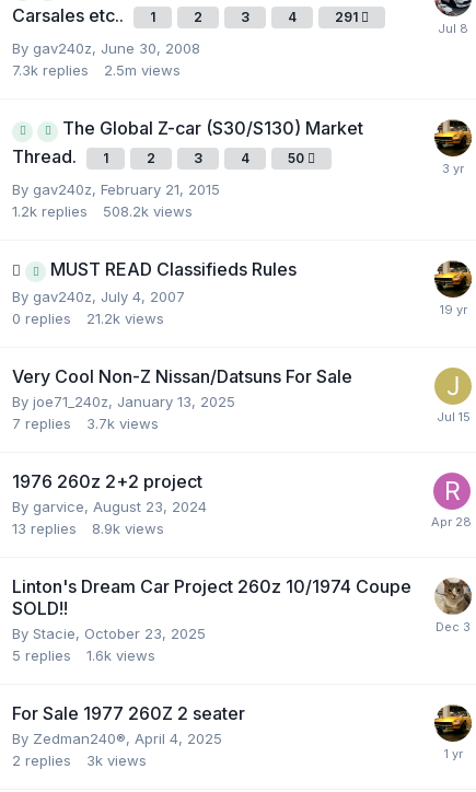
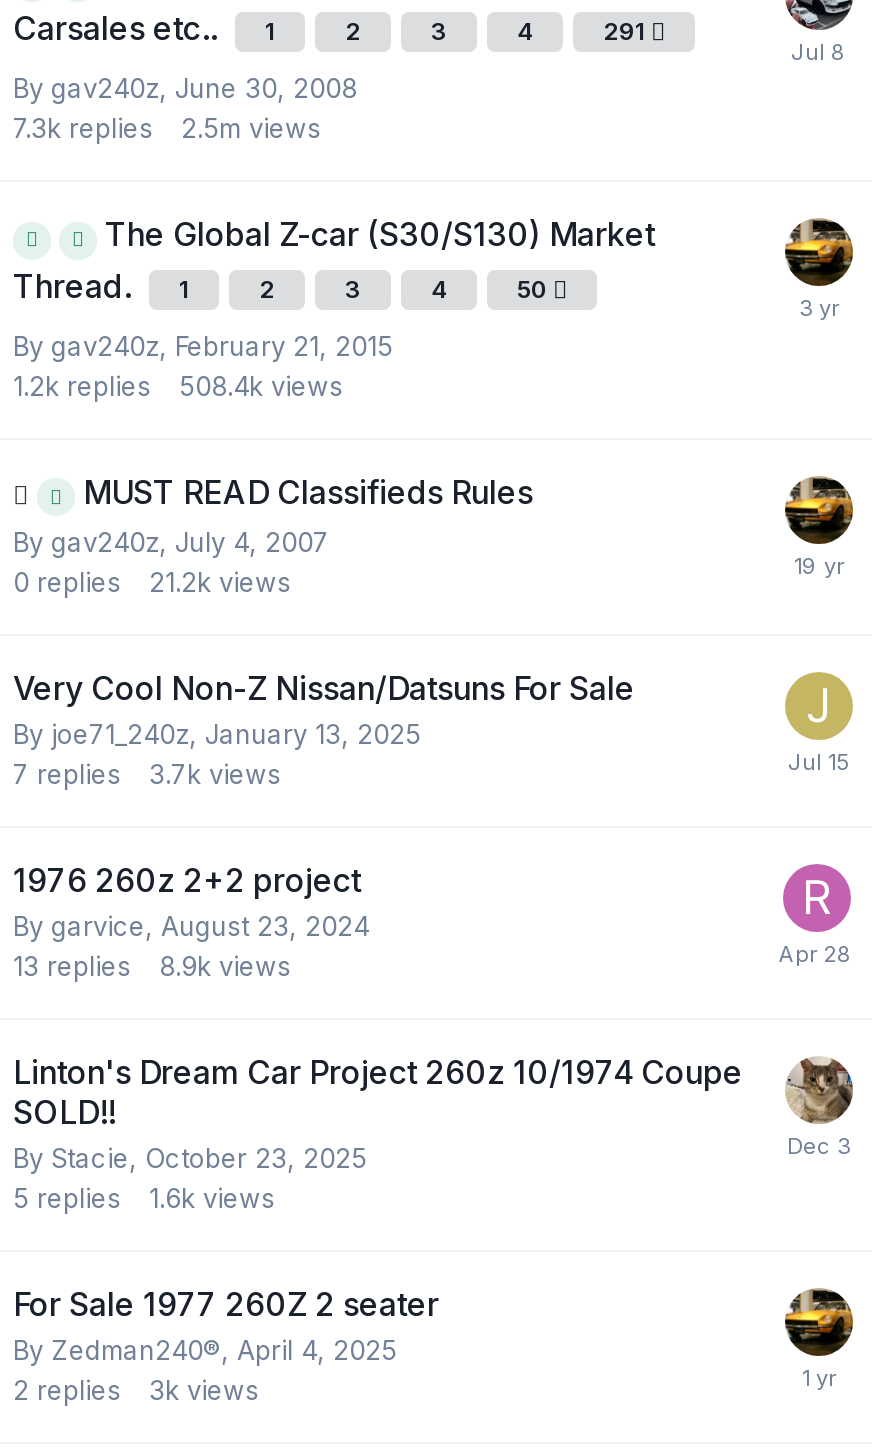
[12,202,193,219] 1.2k replies 508.2k views -> [13,369,343,401] 1.2k replies 508.4k views

